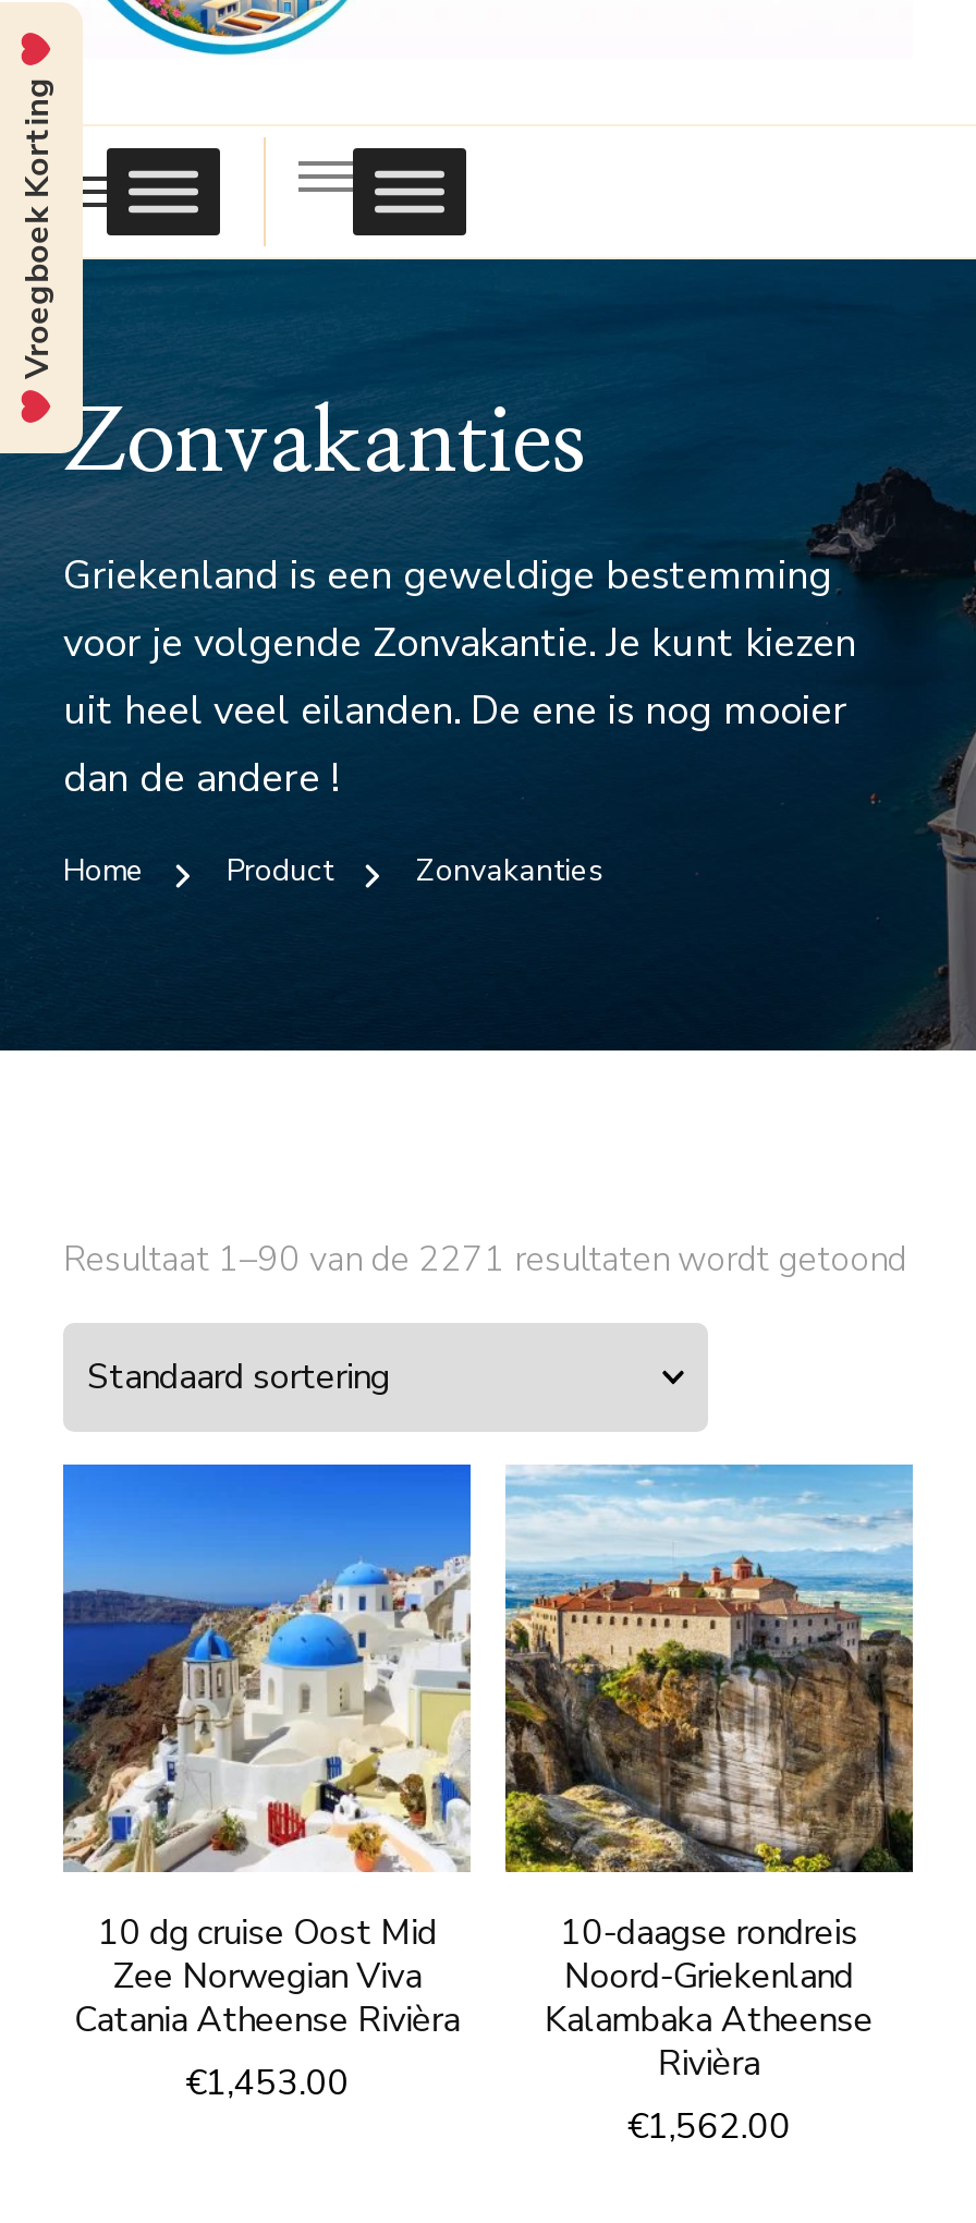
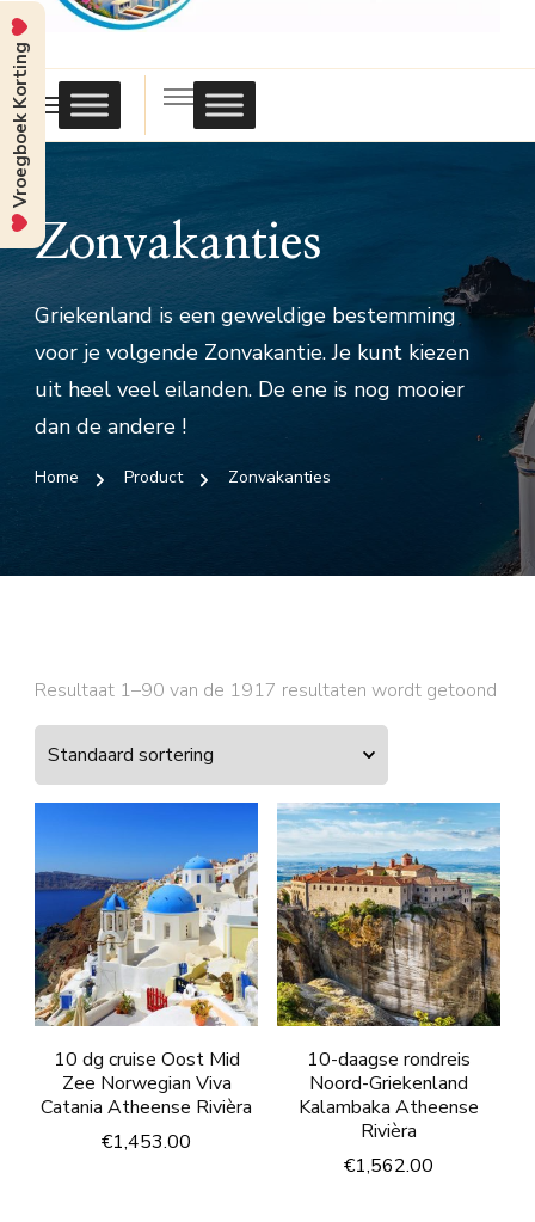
[63,1236,906,1284] Resultaat 1–90 van de 2271 resultaten wordt getoond -> [35,677,497,704] Resultaat 1–90 van de 1917 resultaten wordt getoond

